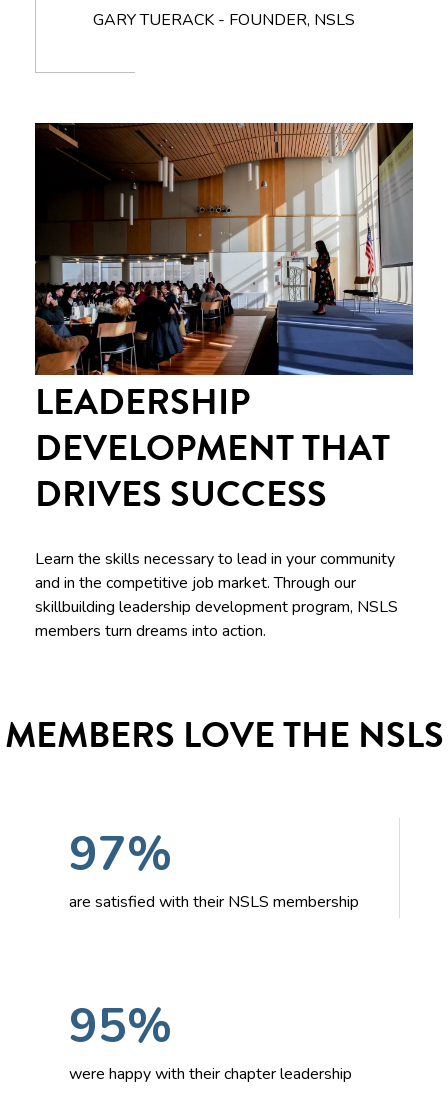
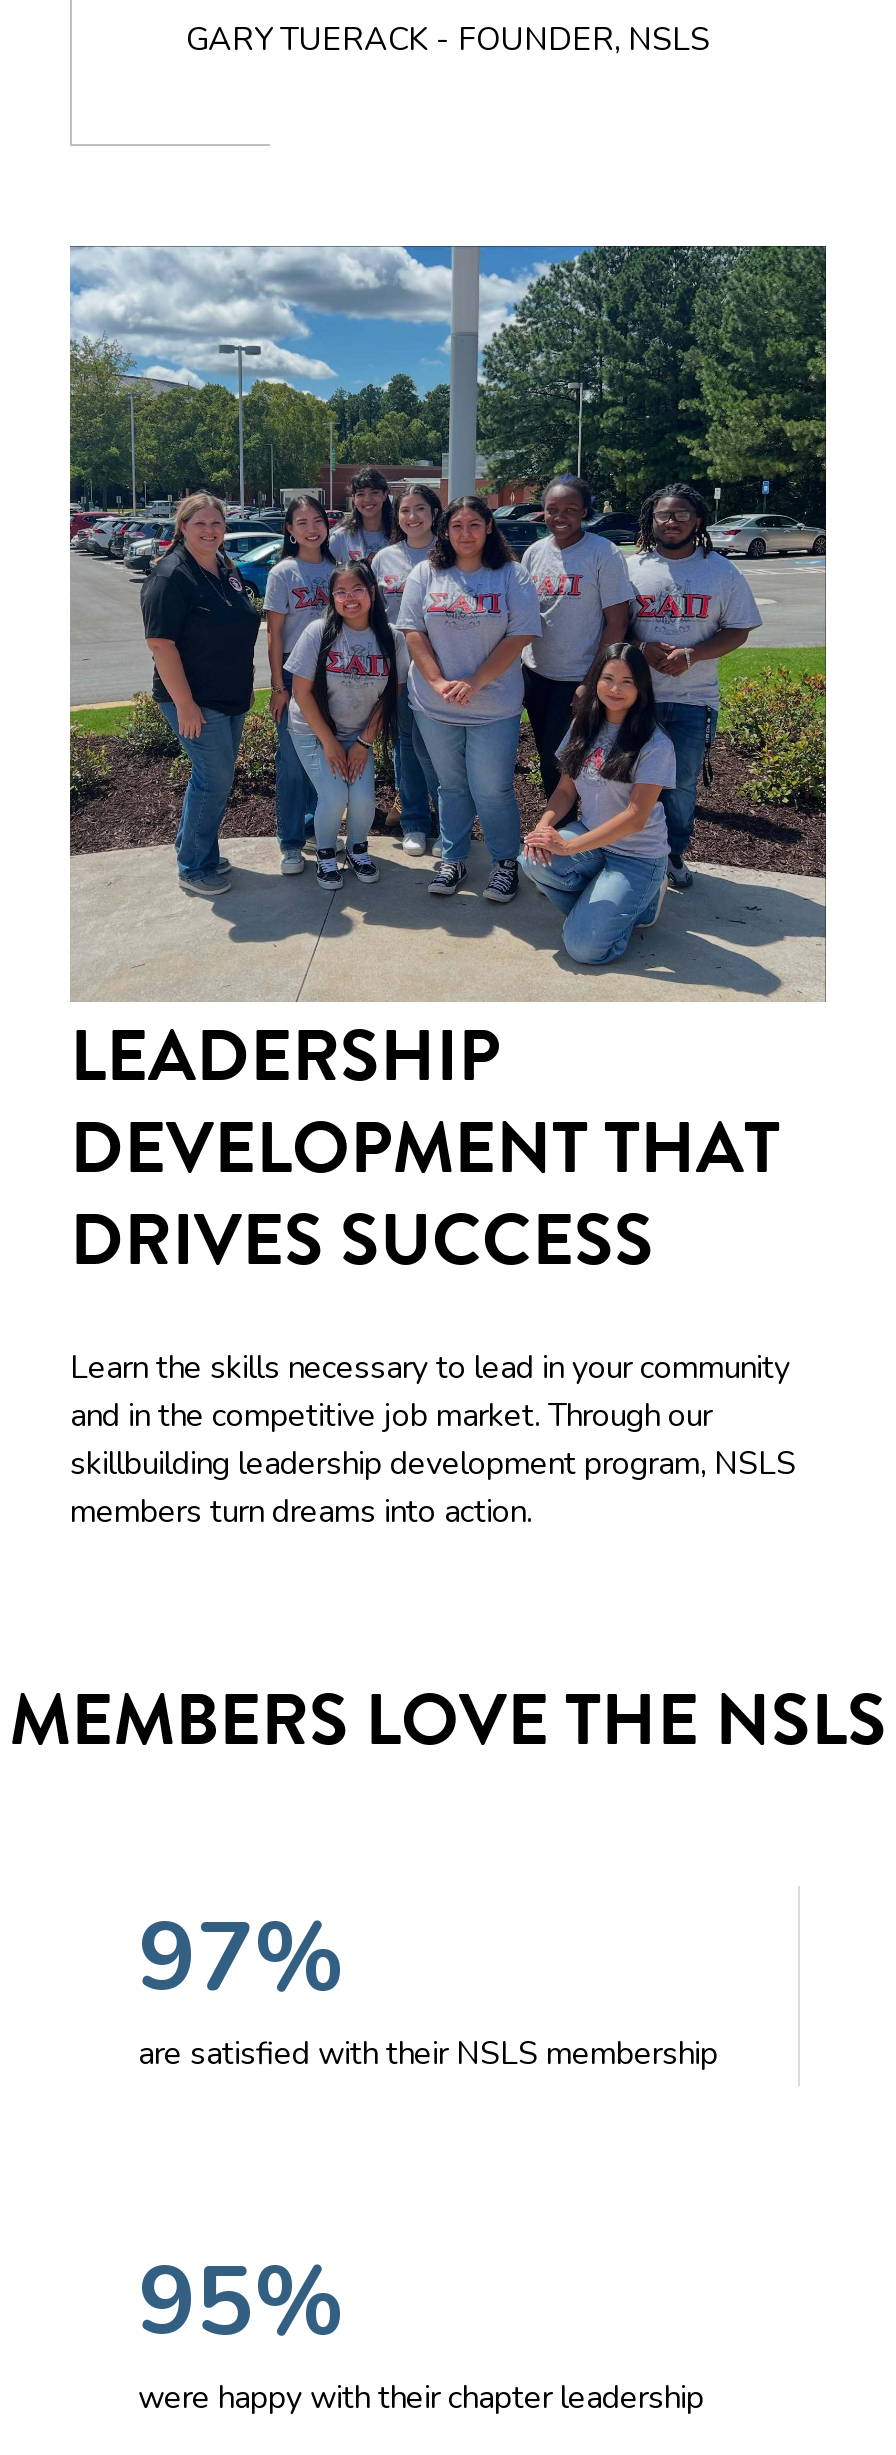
[34,122,413,376] [image] -> [68,244,828,1002] [image]

